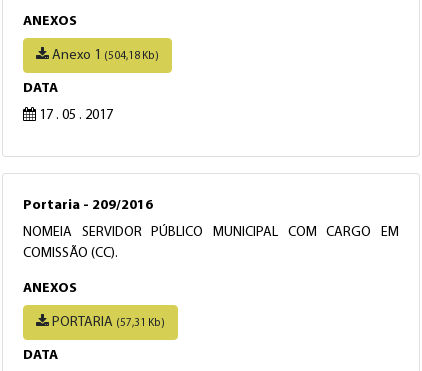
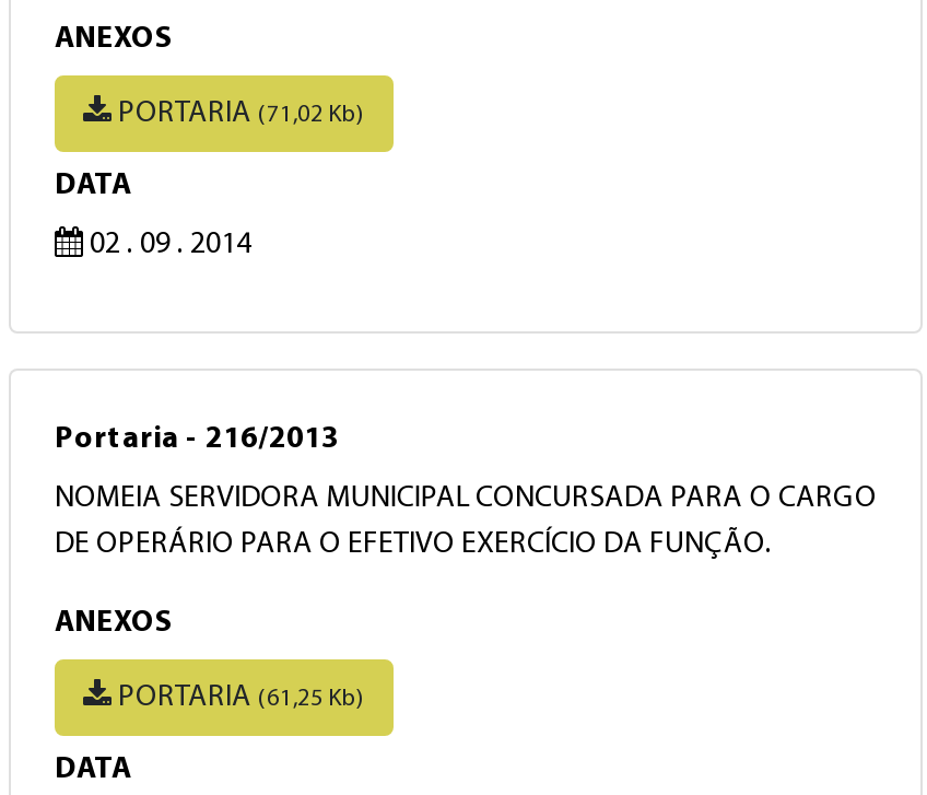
[49,48,159,63] Anexo 1 (504,18 Kb) -> [112,97,365,129] PORTARIA (71,02 Kb)
[36,108,113,123] 17 . 05 . 2017 -> [83,228,251,261] 02 . 09 . 2014
[23,198,153,213] Portaria - 209/2016 -> [55,424,339,457] Portaria - 216/2013
[23,225,399,261] NOMEIA SERVIDOR PÚBLICO MUNICIPAL COM CARGO EM | COMISSÃO (CC). -> [55,483,877,562] NOMEIA SERVIDORA MUNICIPAL CONCURSADA PARA O CARGO | DE OPERÁRIO PARA O EFETIVO EXERCÍCIO DA FUNÇÃO.
[49,315,165,330] PORTARIA (57,31 Kb) -> [112,681,365,714] PORTARIA (61,25 Kb)

